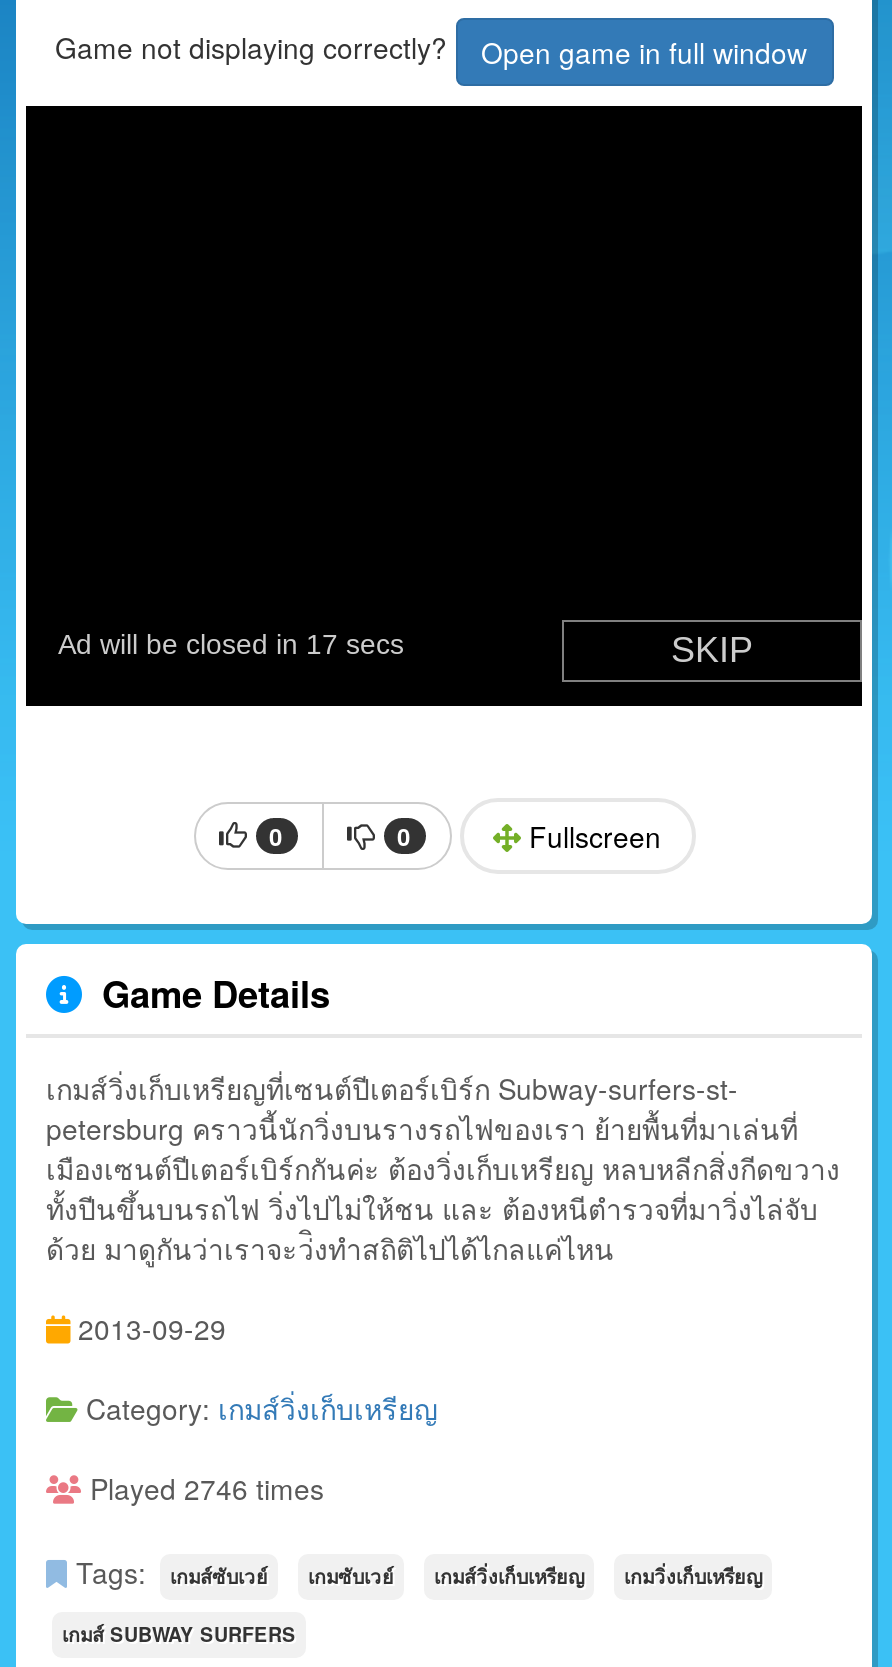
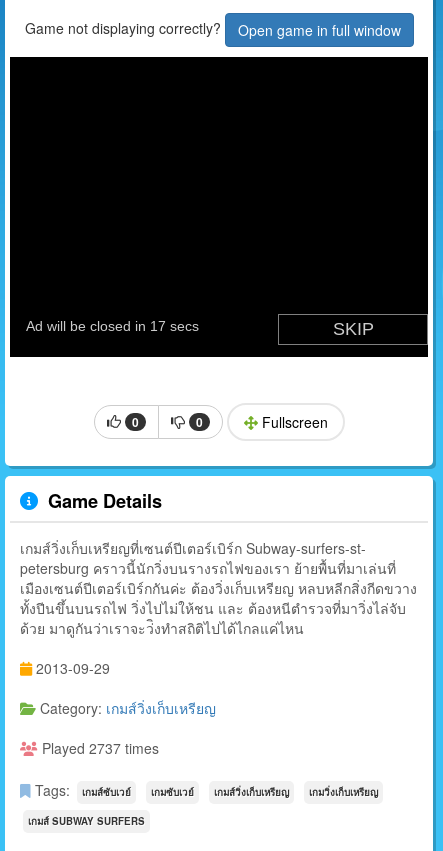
[82,1468,324,1508] Played 2746 times -> [38,738,159,758] Played 2737 times

